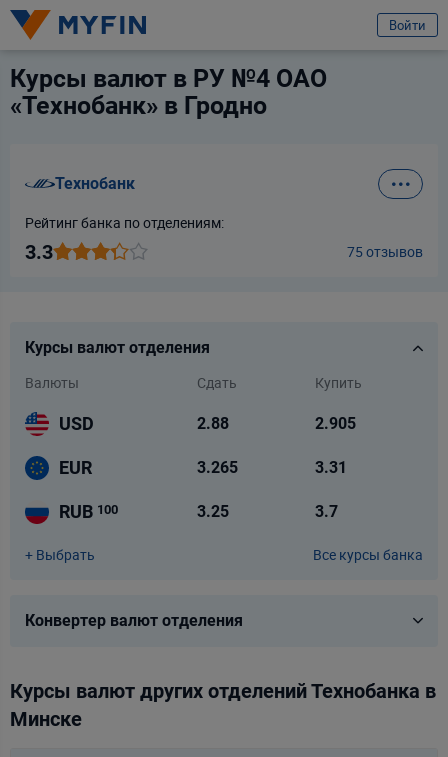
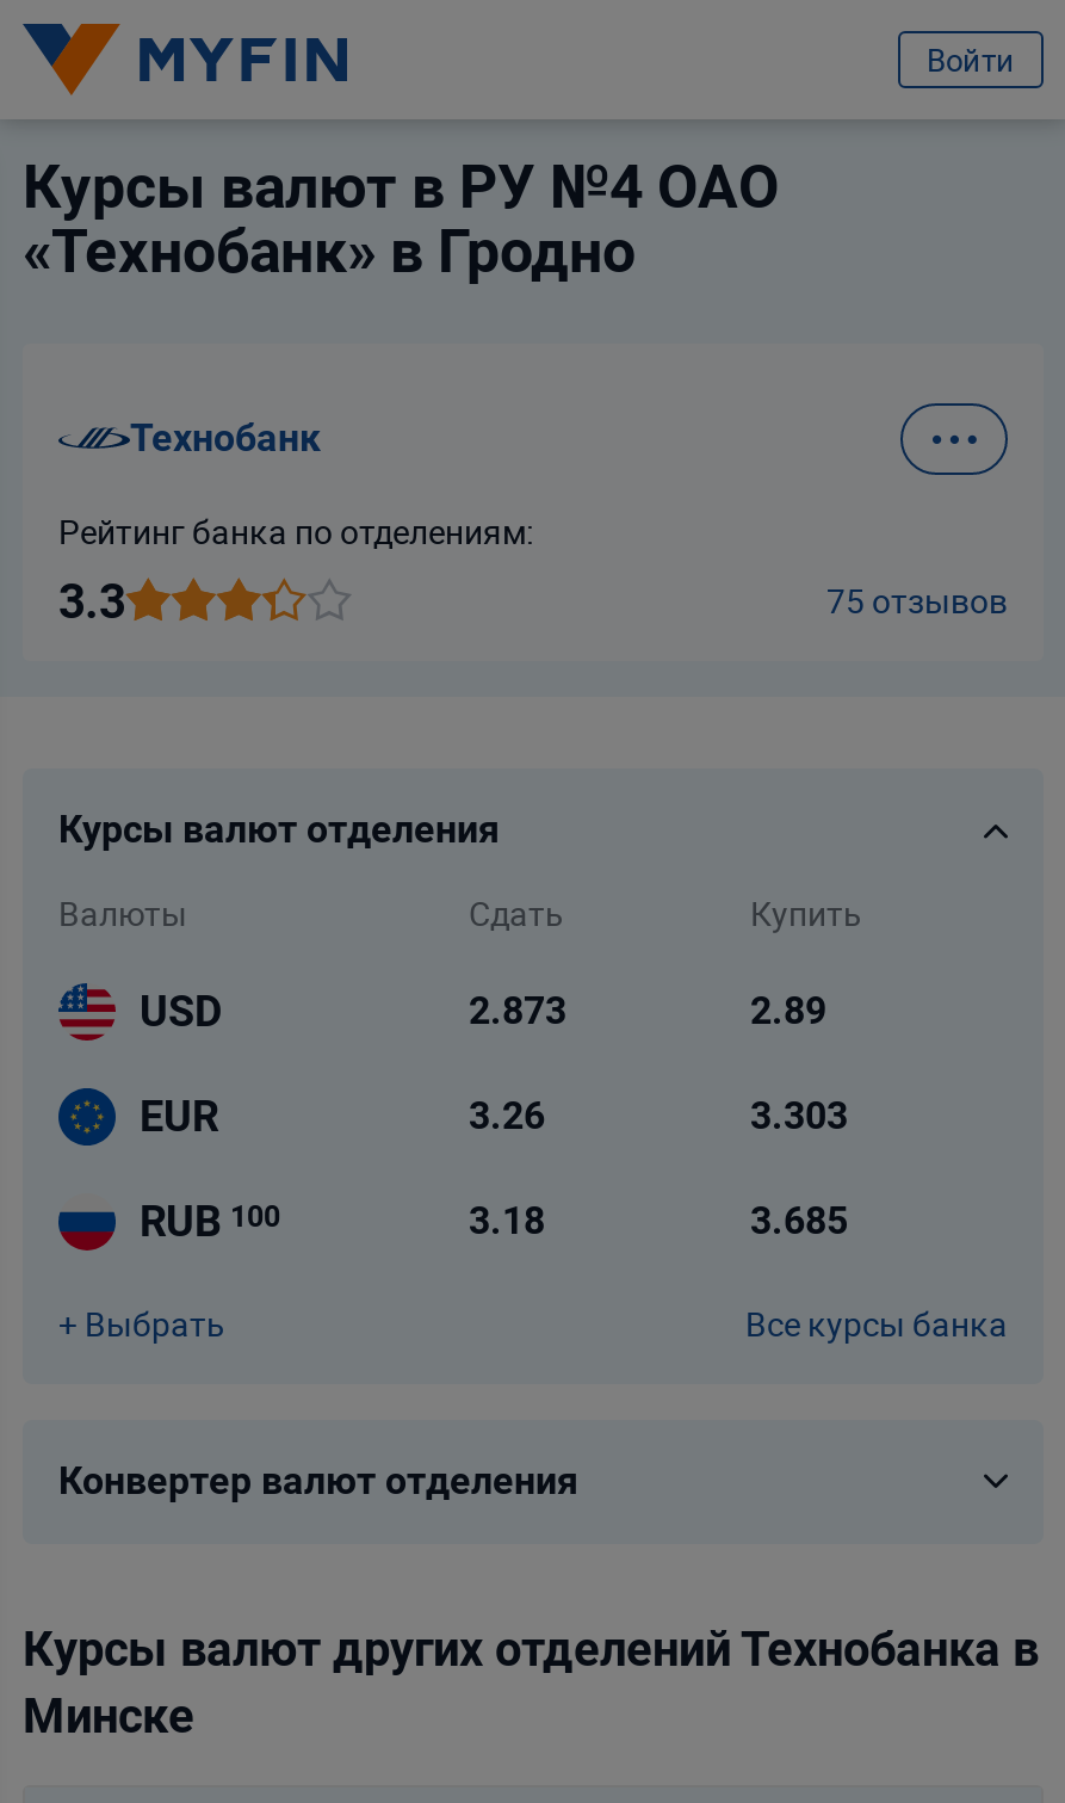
[197,414,229,433] 2.88 -> [469,988,566,1033] 2.873
[315,414,356,433] 2.905 -> [750,988,826,1033] 2.89
[197,458,238,477] 3.265 -> [469,1093,545,1138] 3.26
[315,458,347,477] 3.31 -> [750,1093,848,1138] 3.303
[197,502,229,521] 3.25 -> [469,1198,545,1243] 3.18
[315,502,338,521] 3.7 -> [750,1198,848,1243] 3.685

